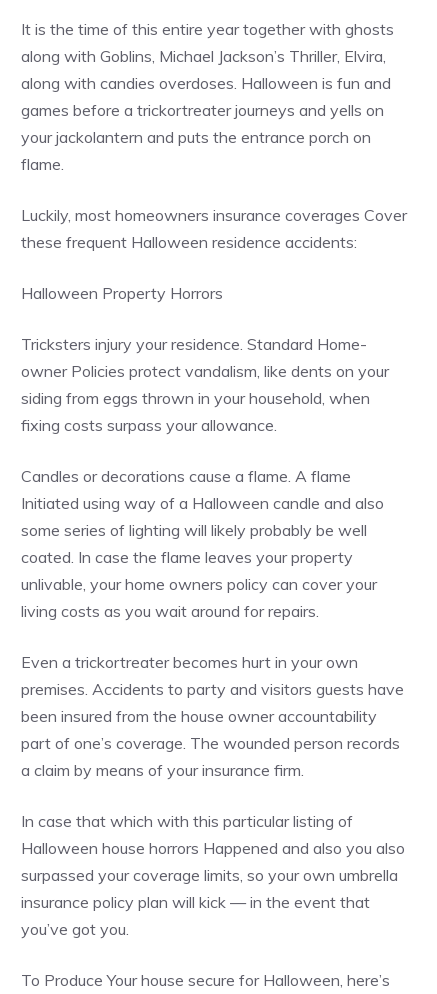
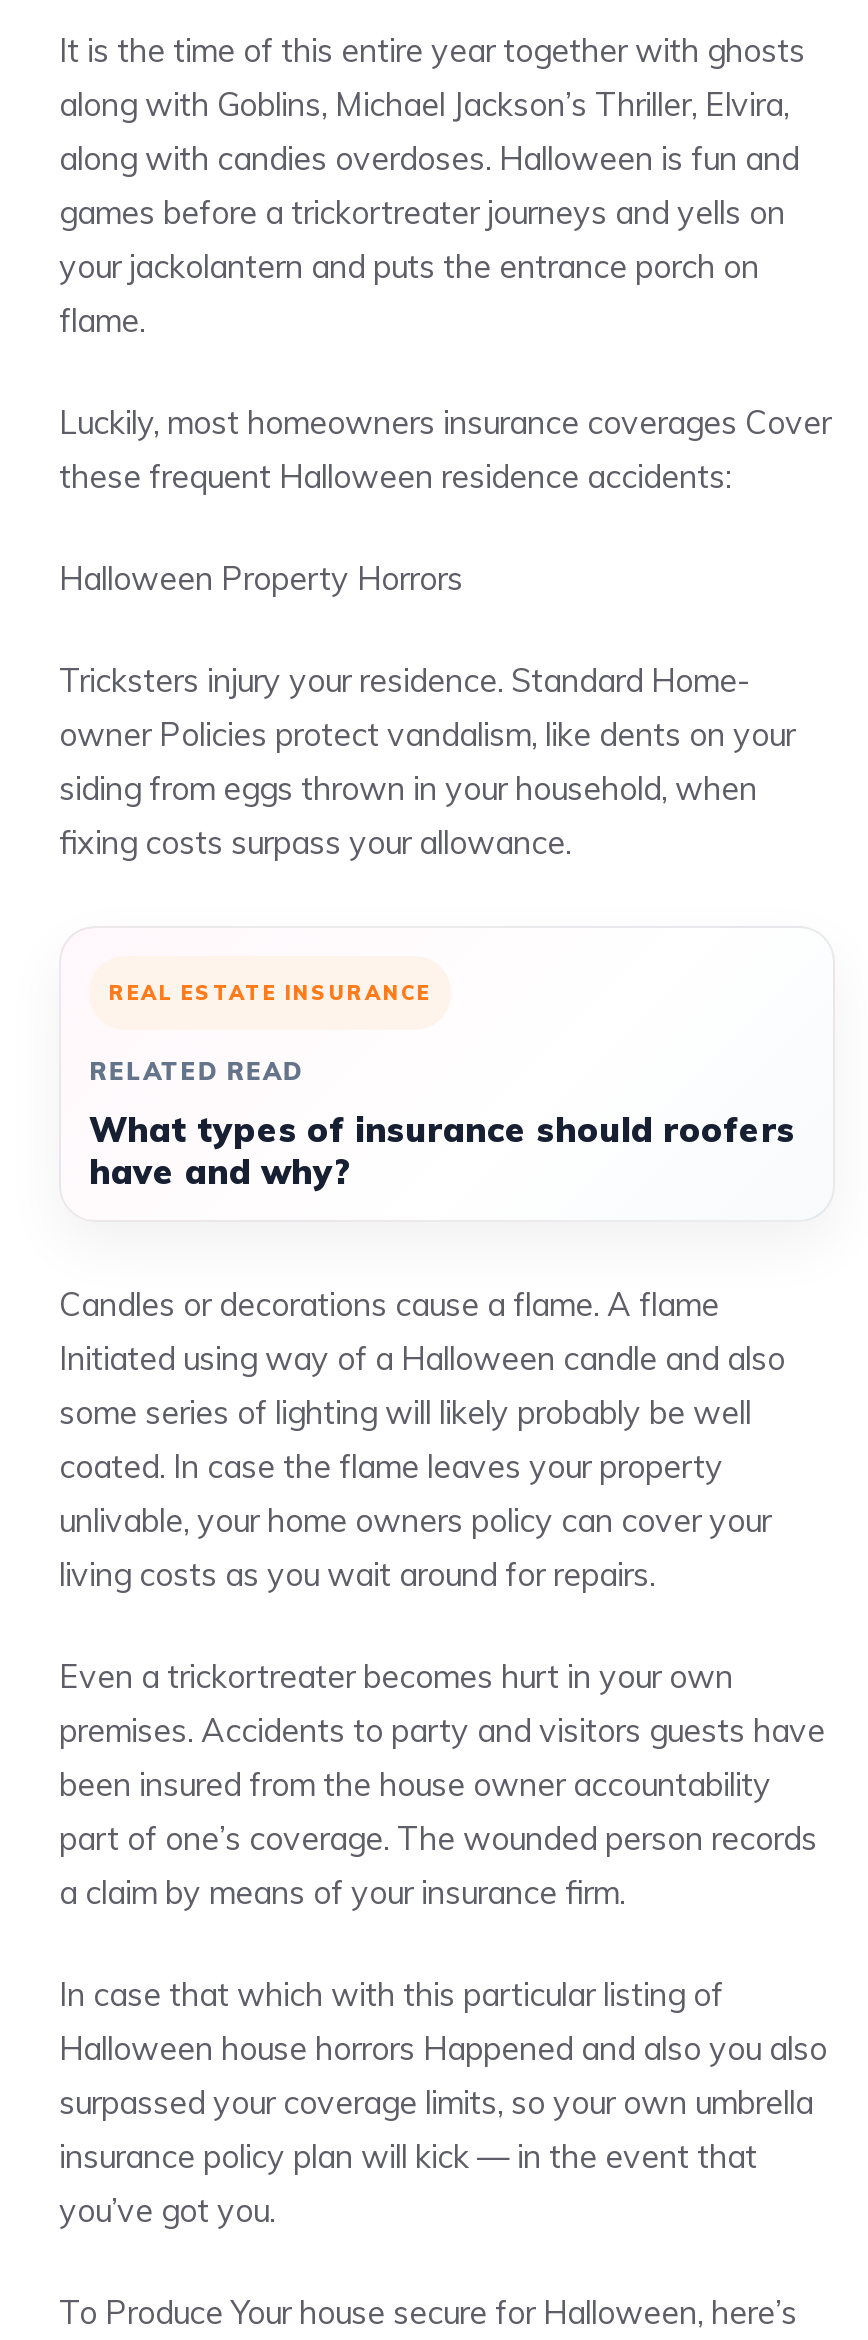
none -> [89,980,795,1192] REAL ESTATE INSURANCE | RELATED READ | What types of insurance should roofers | have and why?

